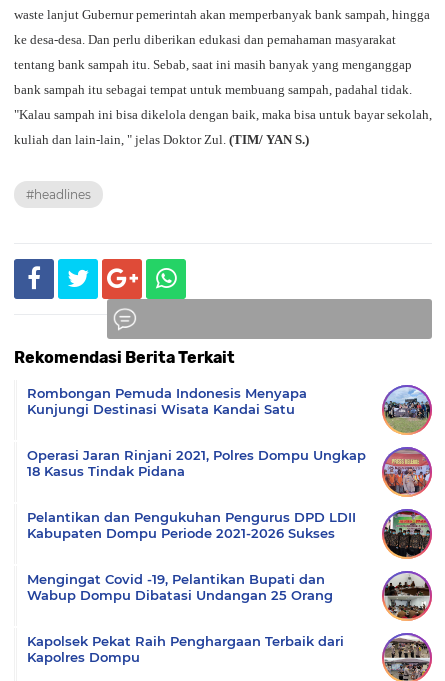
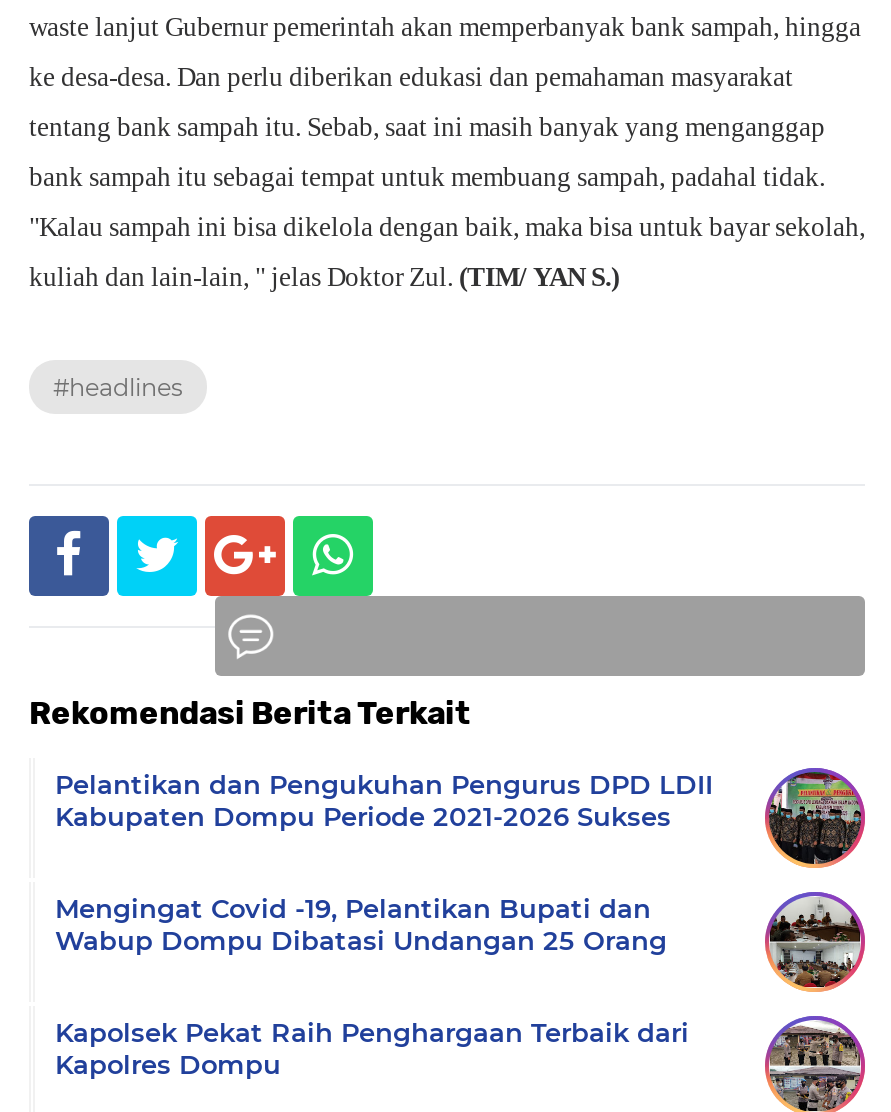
[27,385,430,479] [image] | Rombongan Pemuda Indonesis Menyapa | Kunjungi Destinasi Wisata Kandai Satu | Operasi Jaran Rinjani 2021, Polres Dompu Ungkap | 18 Kasus Tindak Pidana -> none
[383,448,429,495] [image] -> none

